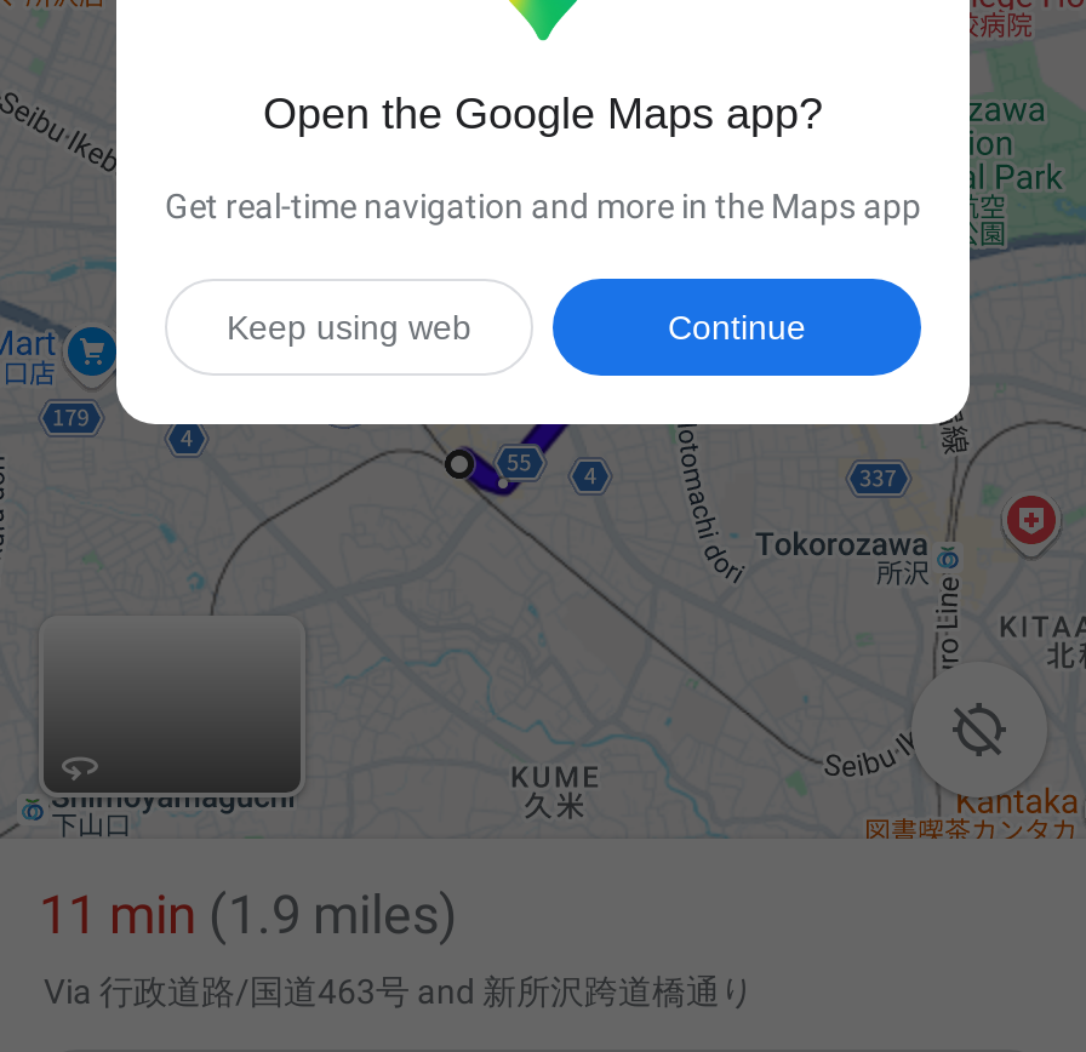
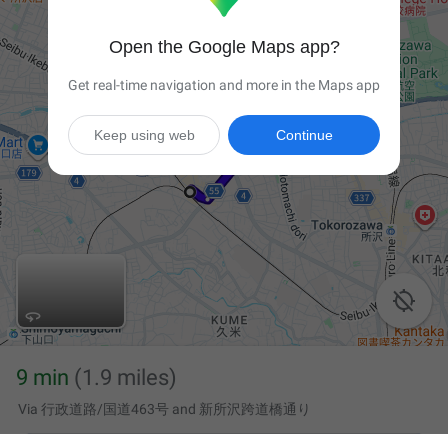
[39,885,458,945] 11 min (1.9 miles) -> [16,365,177,390] 9 min (1.9 miles)

